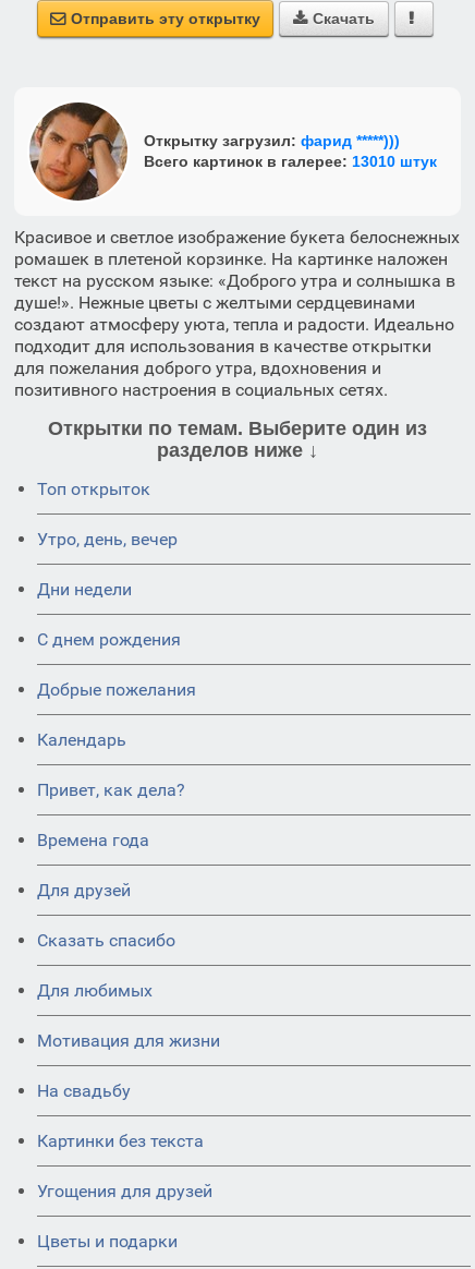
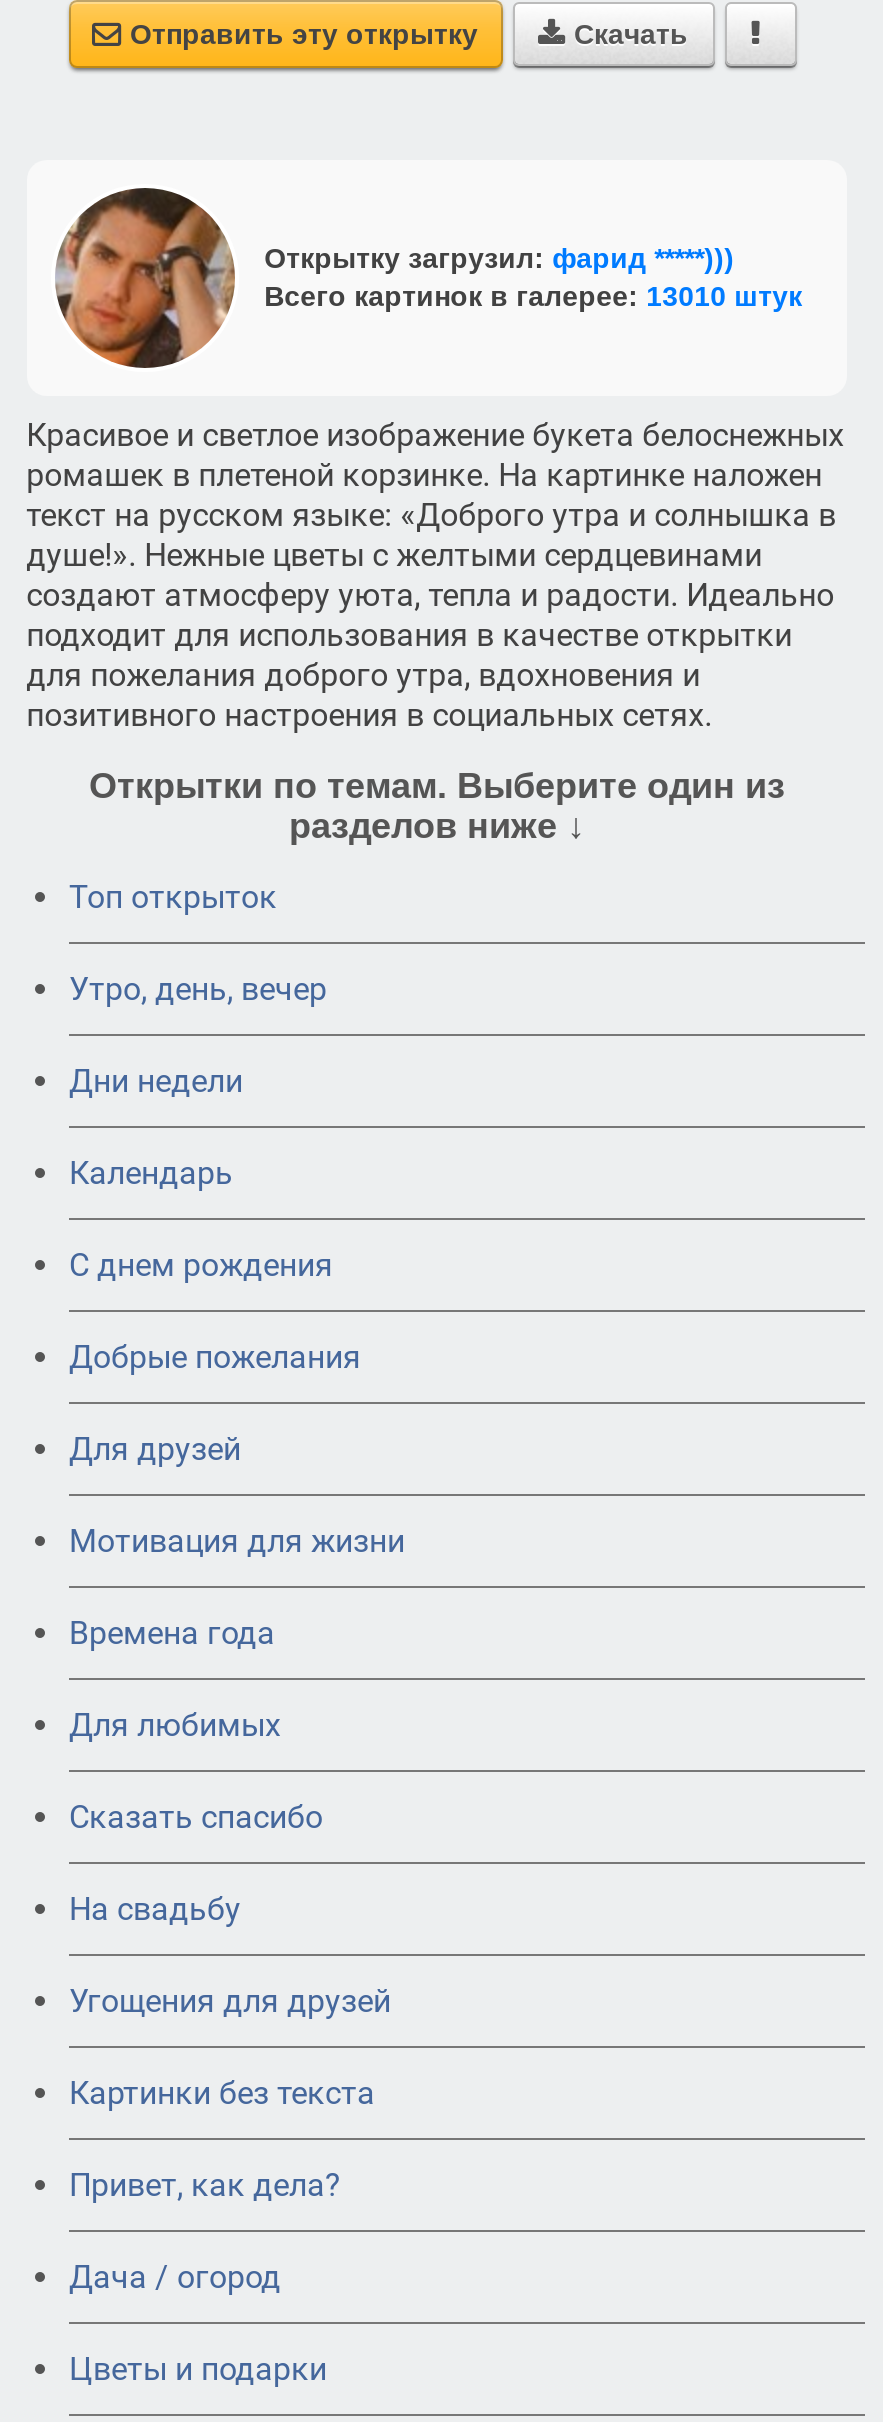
moved [37,729,126,750] -> [69,1154,233,1192]: Календарь
moved [37,779,185,800] -> [69,2166,341,2204]: Привет, как дела?
none -> [69,2258,281,2296] Дача / огород
moved [37,830,220,1201] -> [69,1430,405,2112]: Времена года | Для друзей | Сказать спасибо | Для любимых | Мотивация для жизни | На свадьбу | Картинки без текста | Угощения для друзей

